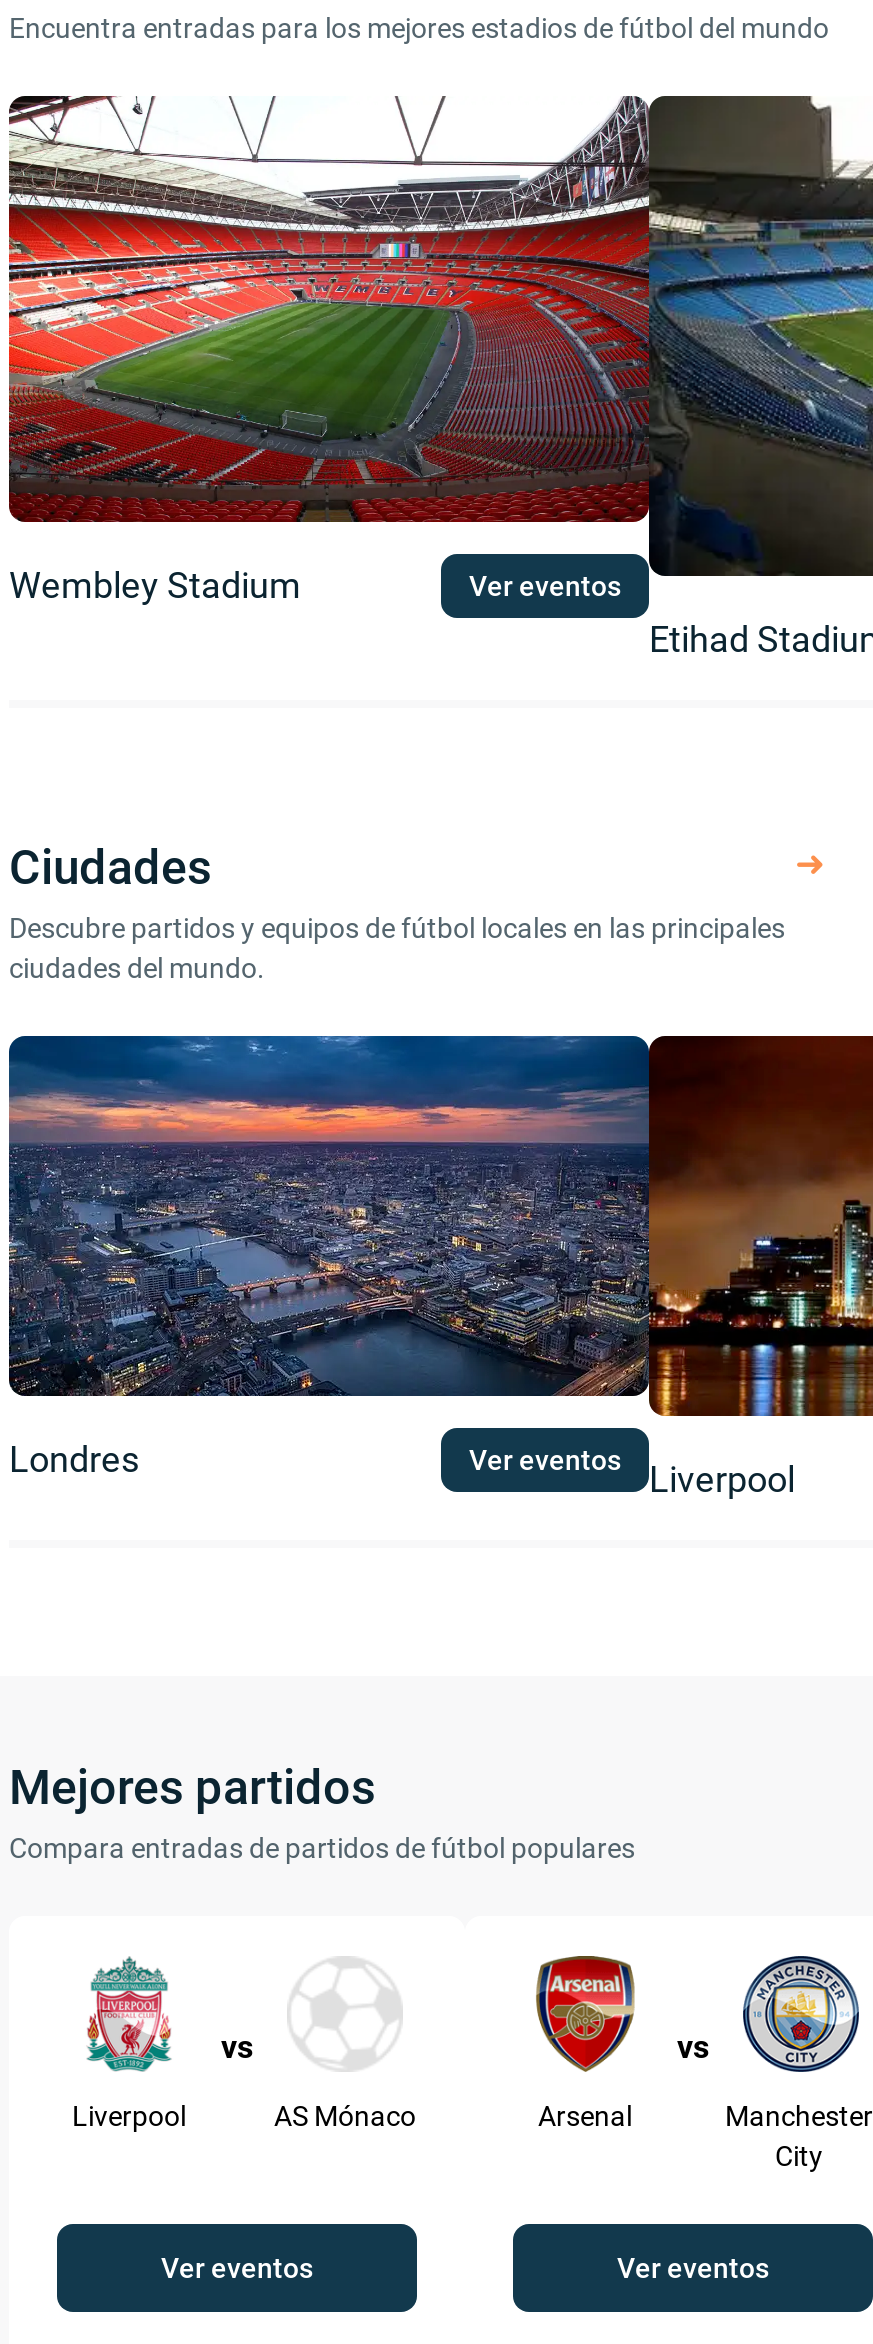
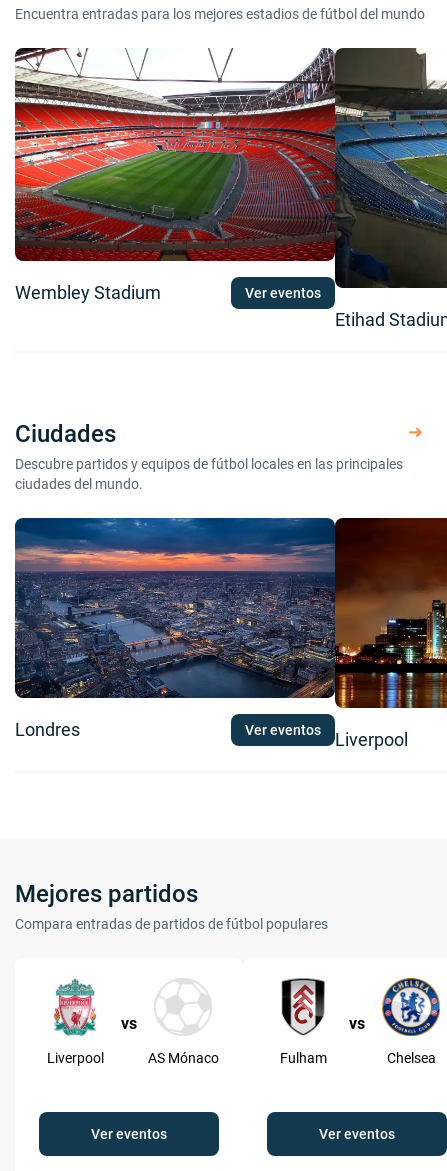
[533,1956,873,2172] [image] | Arsenal | Manchester | City -> [279,978,435,1066] [image] | Fulham | Chelsea
[741,1954,861,2072] [image] -> [381,977,441,1036] [image]

